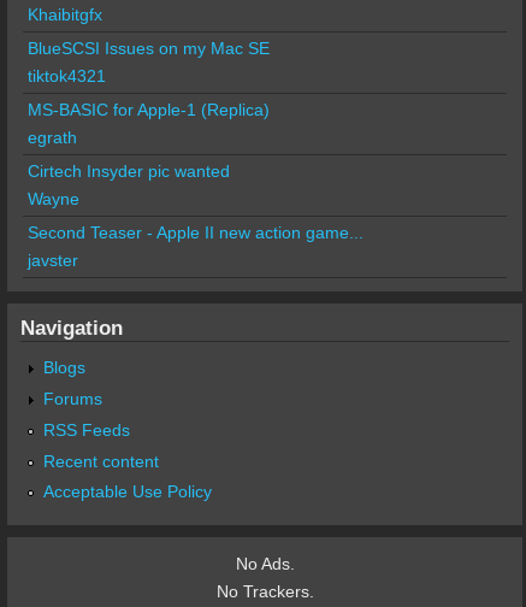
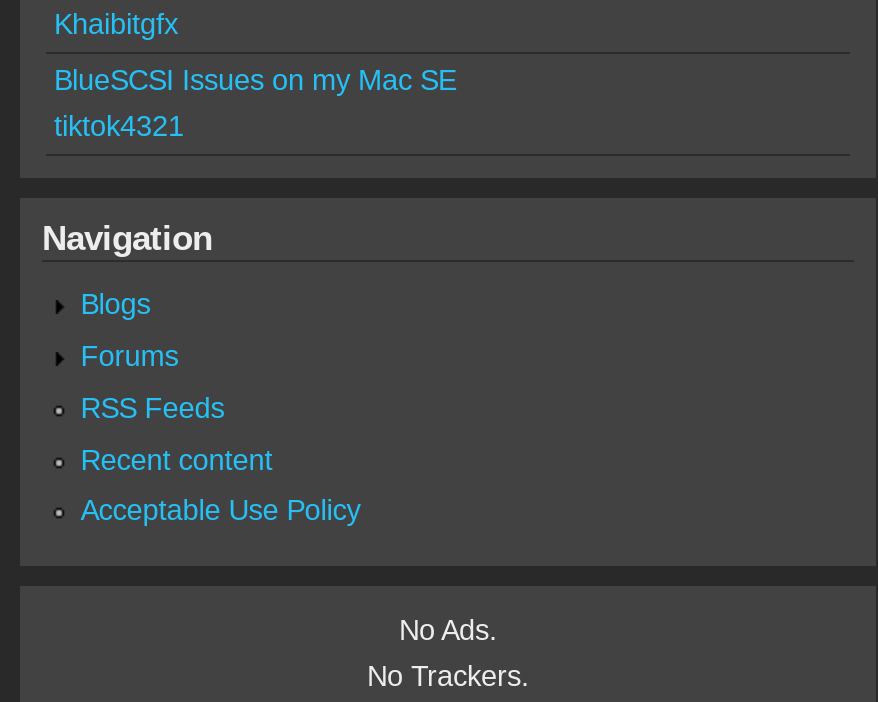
[28,100,364,270] MS-BASIC for Apple-1 (Replica) | egrath | Cirtech Insyder pic wanted | Wayne | Second Teaser - Apple II new action game... | javster -> none

